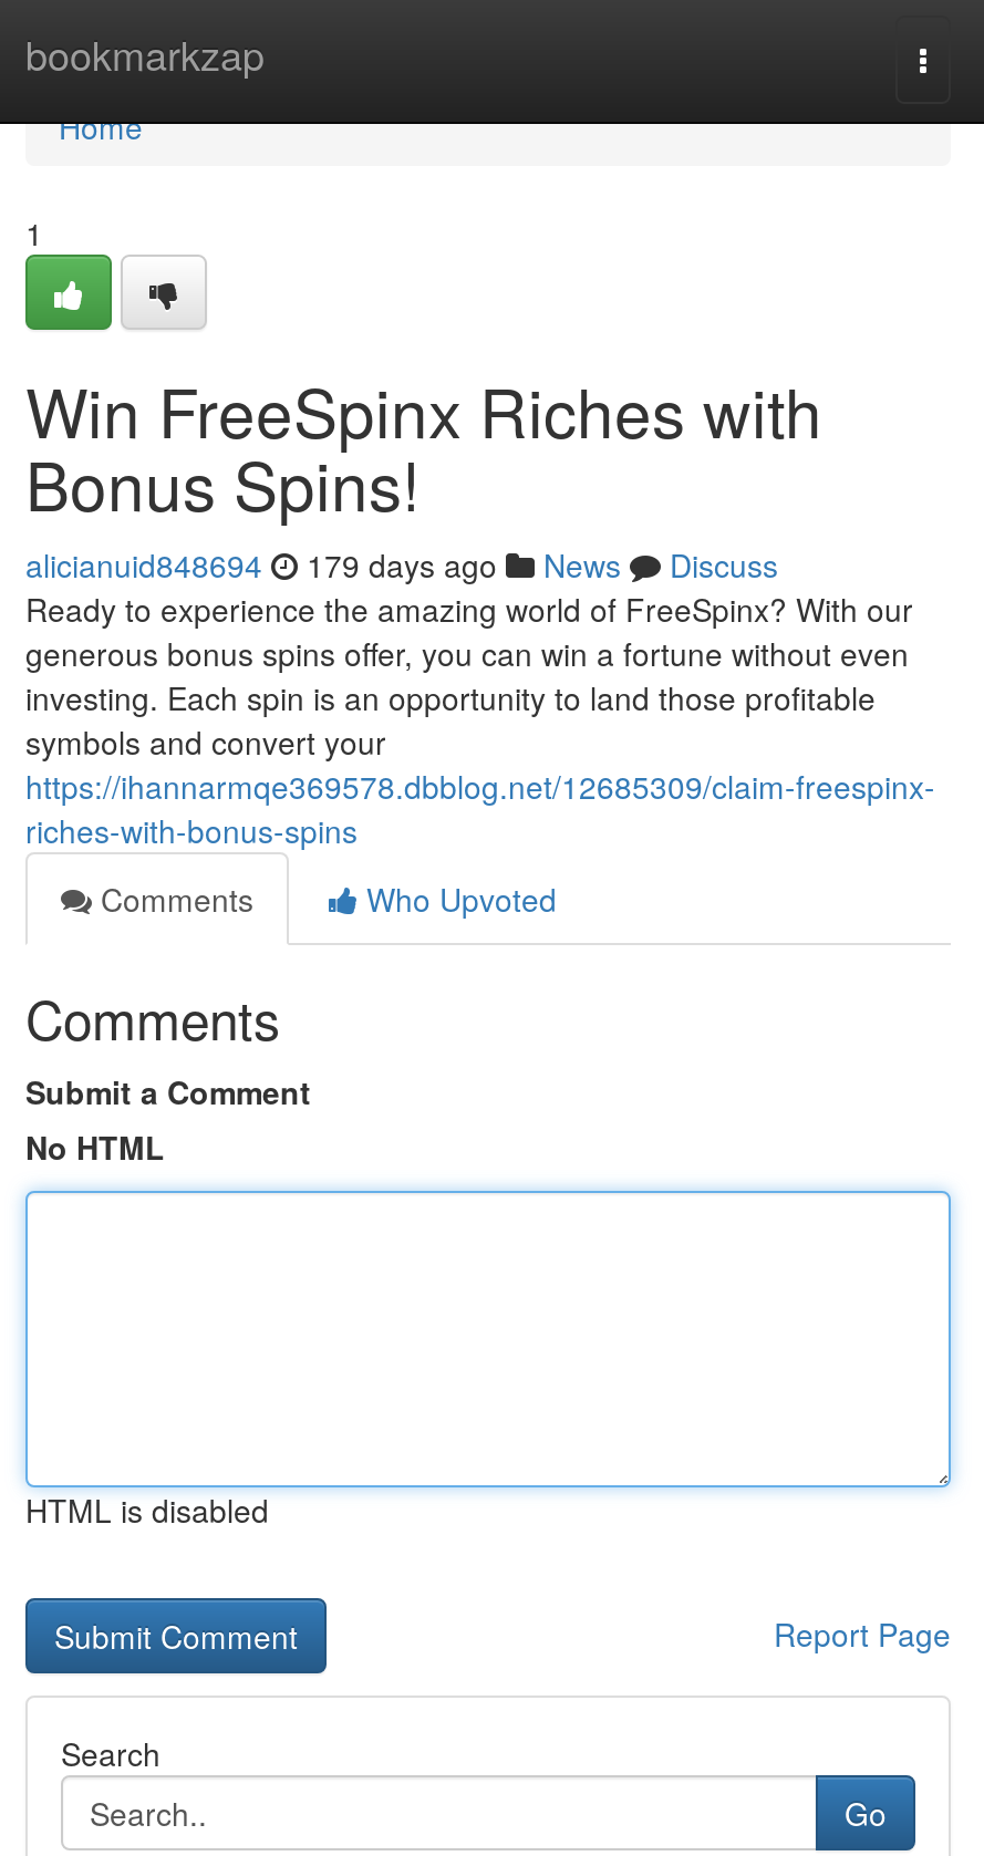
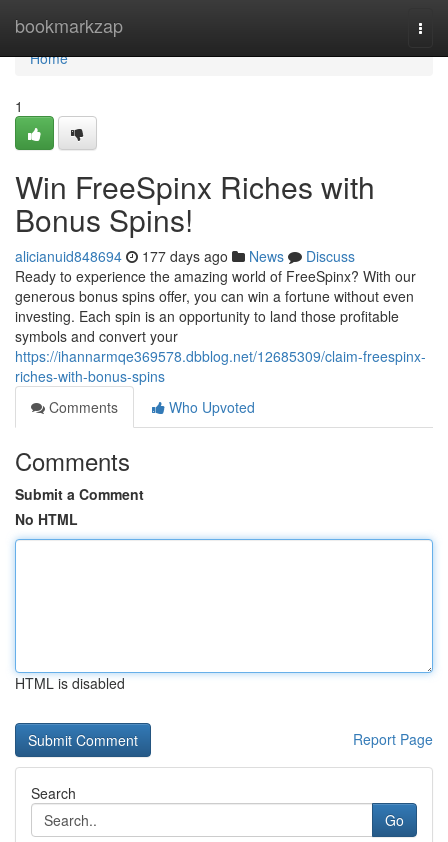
[25,542,778,587] alicianuid848694 179 days ago News Discuss -> [15,246,355,266] alicianuid848694 177 days ago News Discuss

